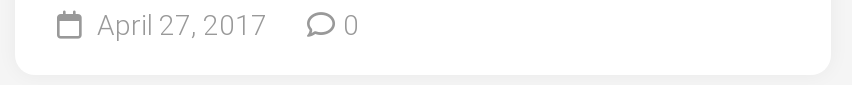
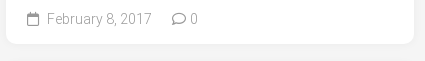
[91,8,267,40] April 27, 2017 -> [44,11,152,27] February 8, 2017

